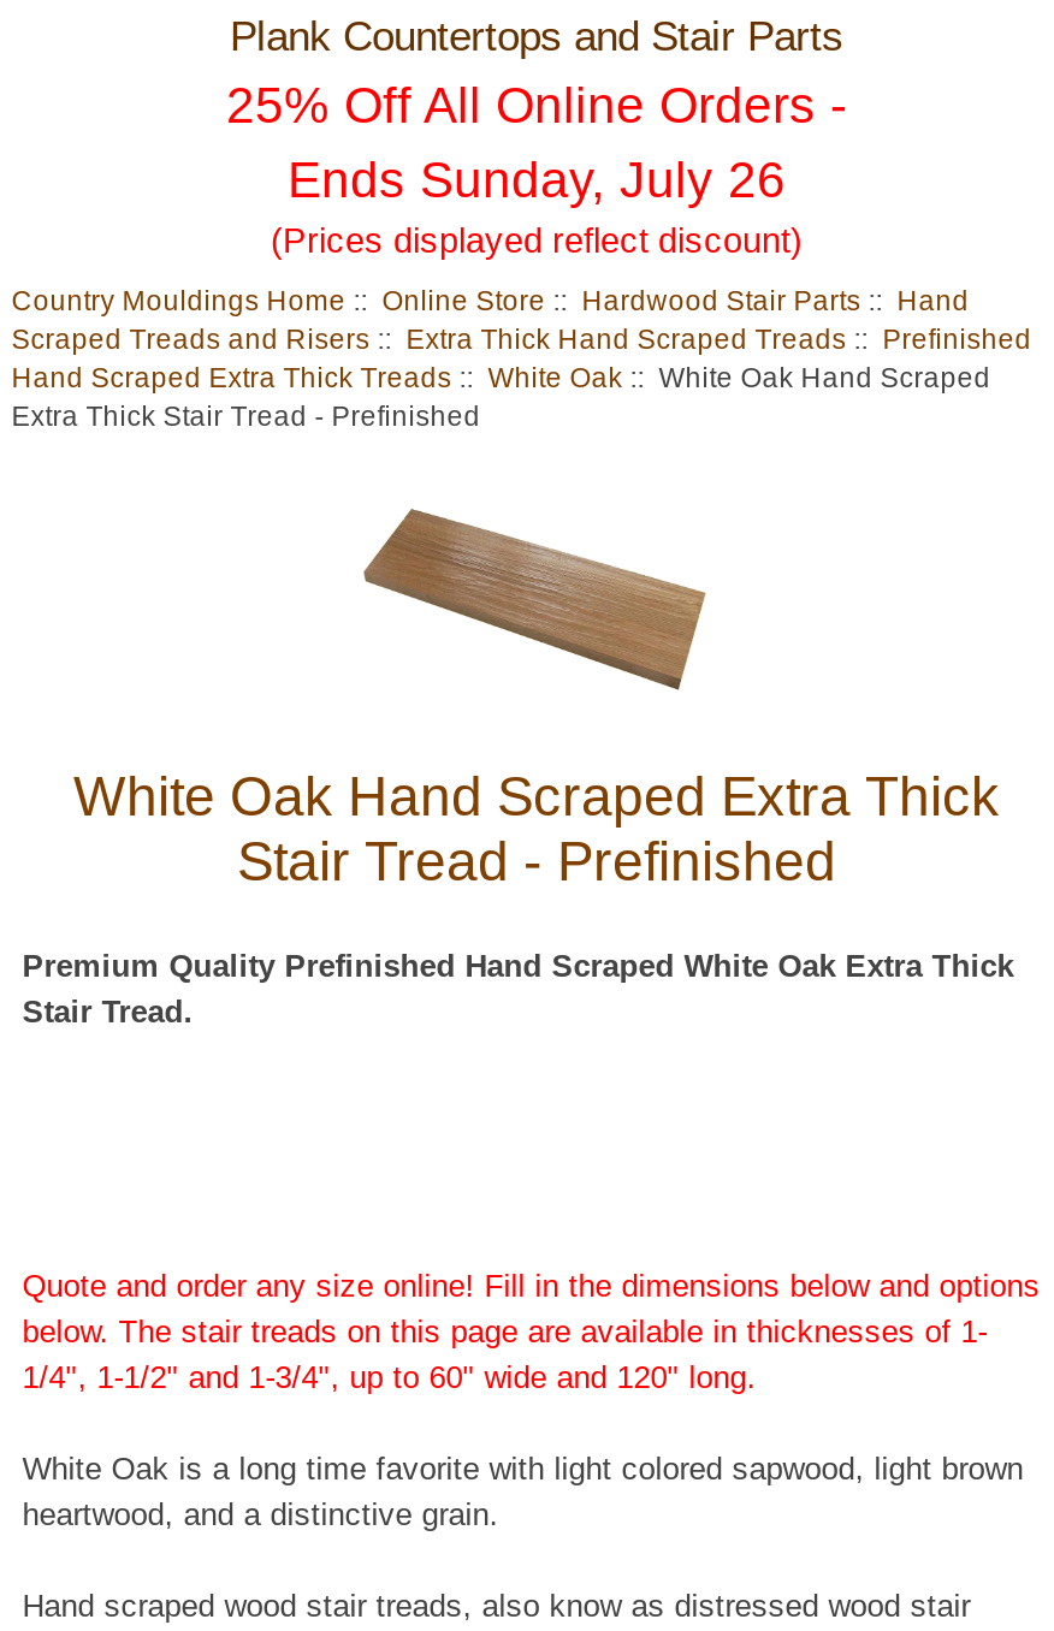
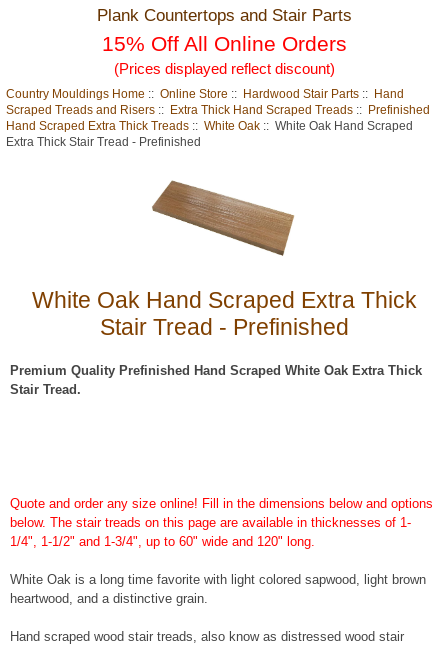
[226,76,847,206] 25% Off All Online Orders - | Ends Sunday, July 26 -> [101,32,346,55] 15% Off All Online Orders

